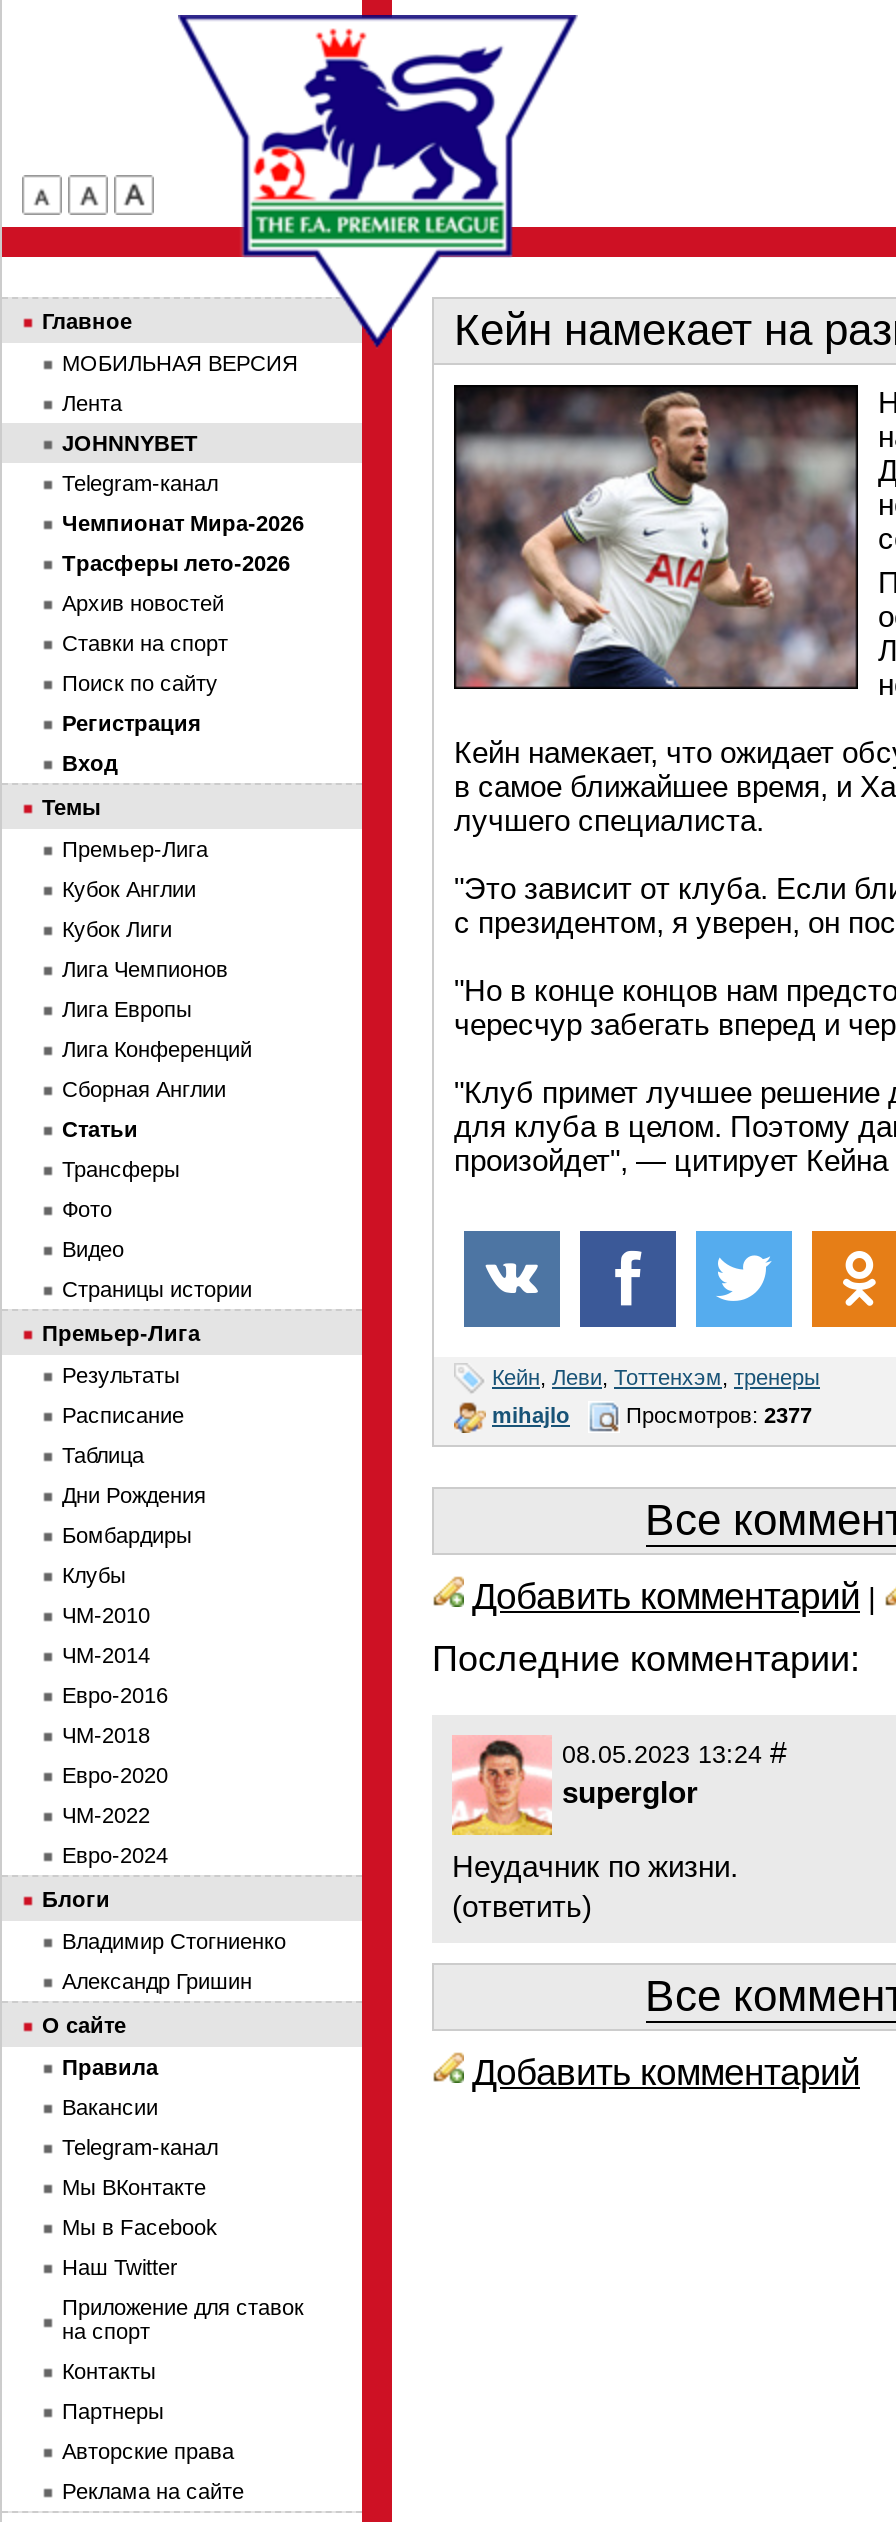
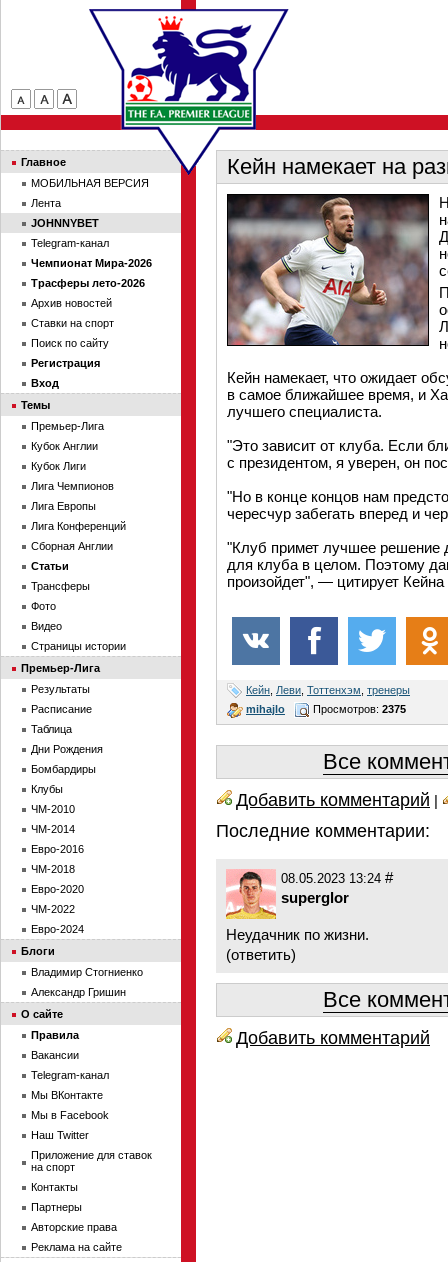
[620,1403,812,1427] Просмотров: 2377 -> [310,703,406,715] Просмотров: 2375

